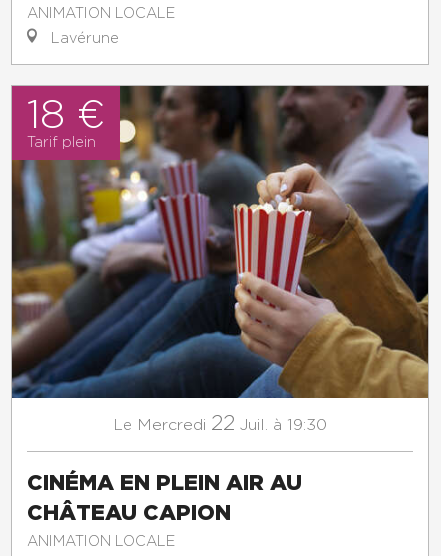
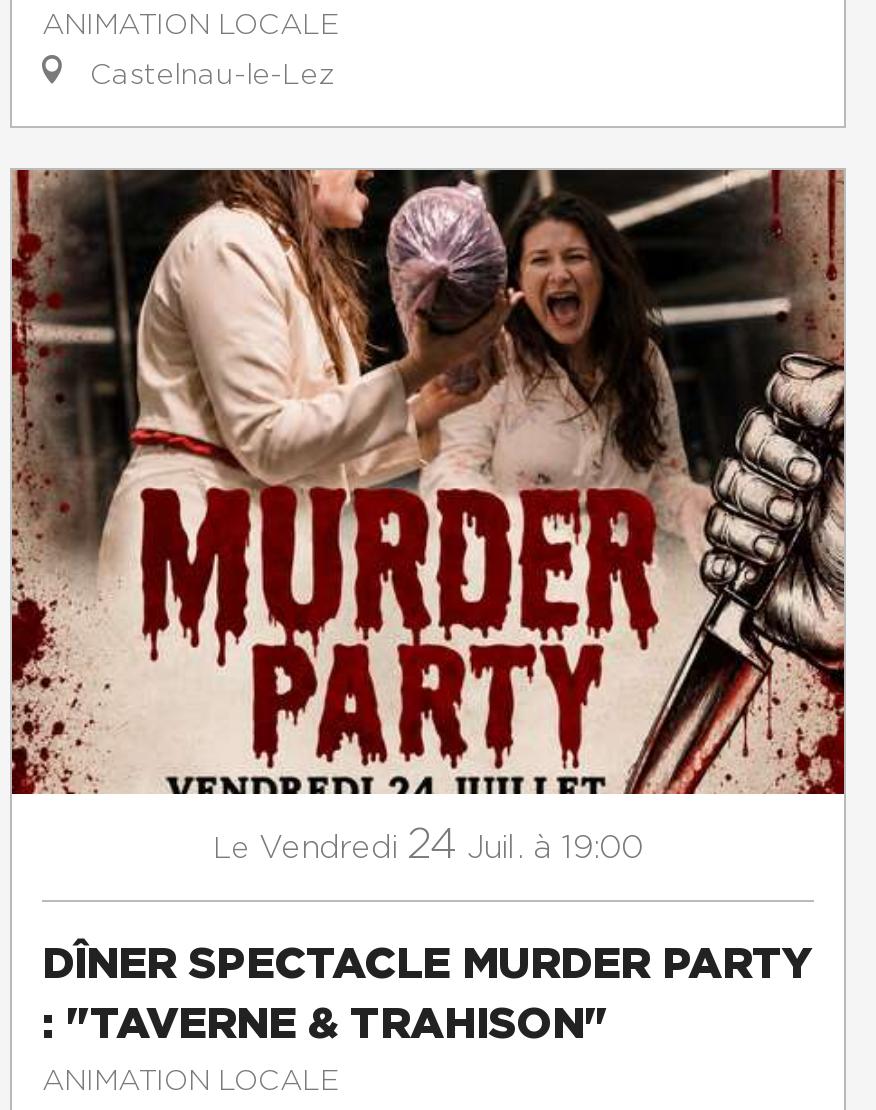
[27,31,119,150] Lavérune | 18 € | Tarif plein -> [82,60,334,90] Castelnau-le-Lez
[11,85,429,524] [image] | Le Mercredi 22 Juil. à 19:30 | CINÉMA EN PLEIN AIR AU | CHÂTEAU CAPION -> [10,168,846,1046] [image] | Le Vendredi 24 Juil. à 19:00 | DÎNER SPECTACLE MURDER PARTY | : "TAVERNE & TRAHISON"

